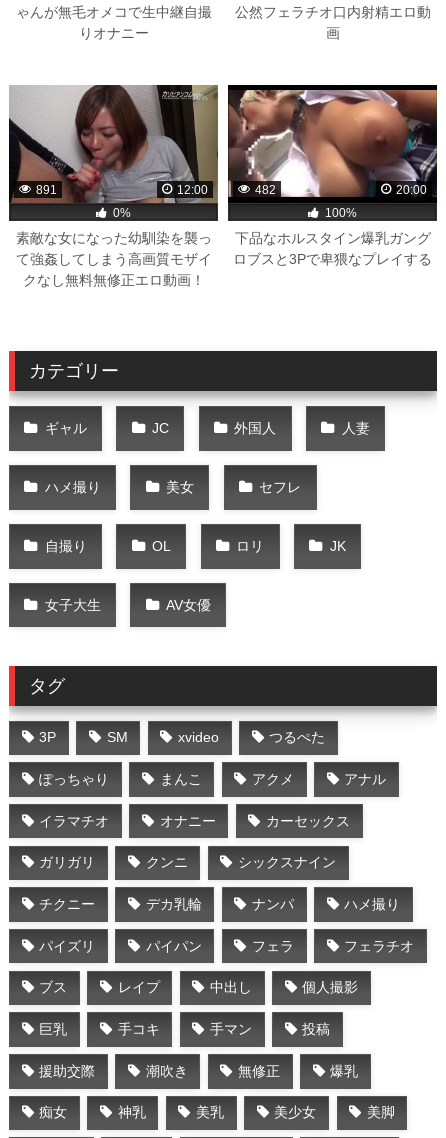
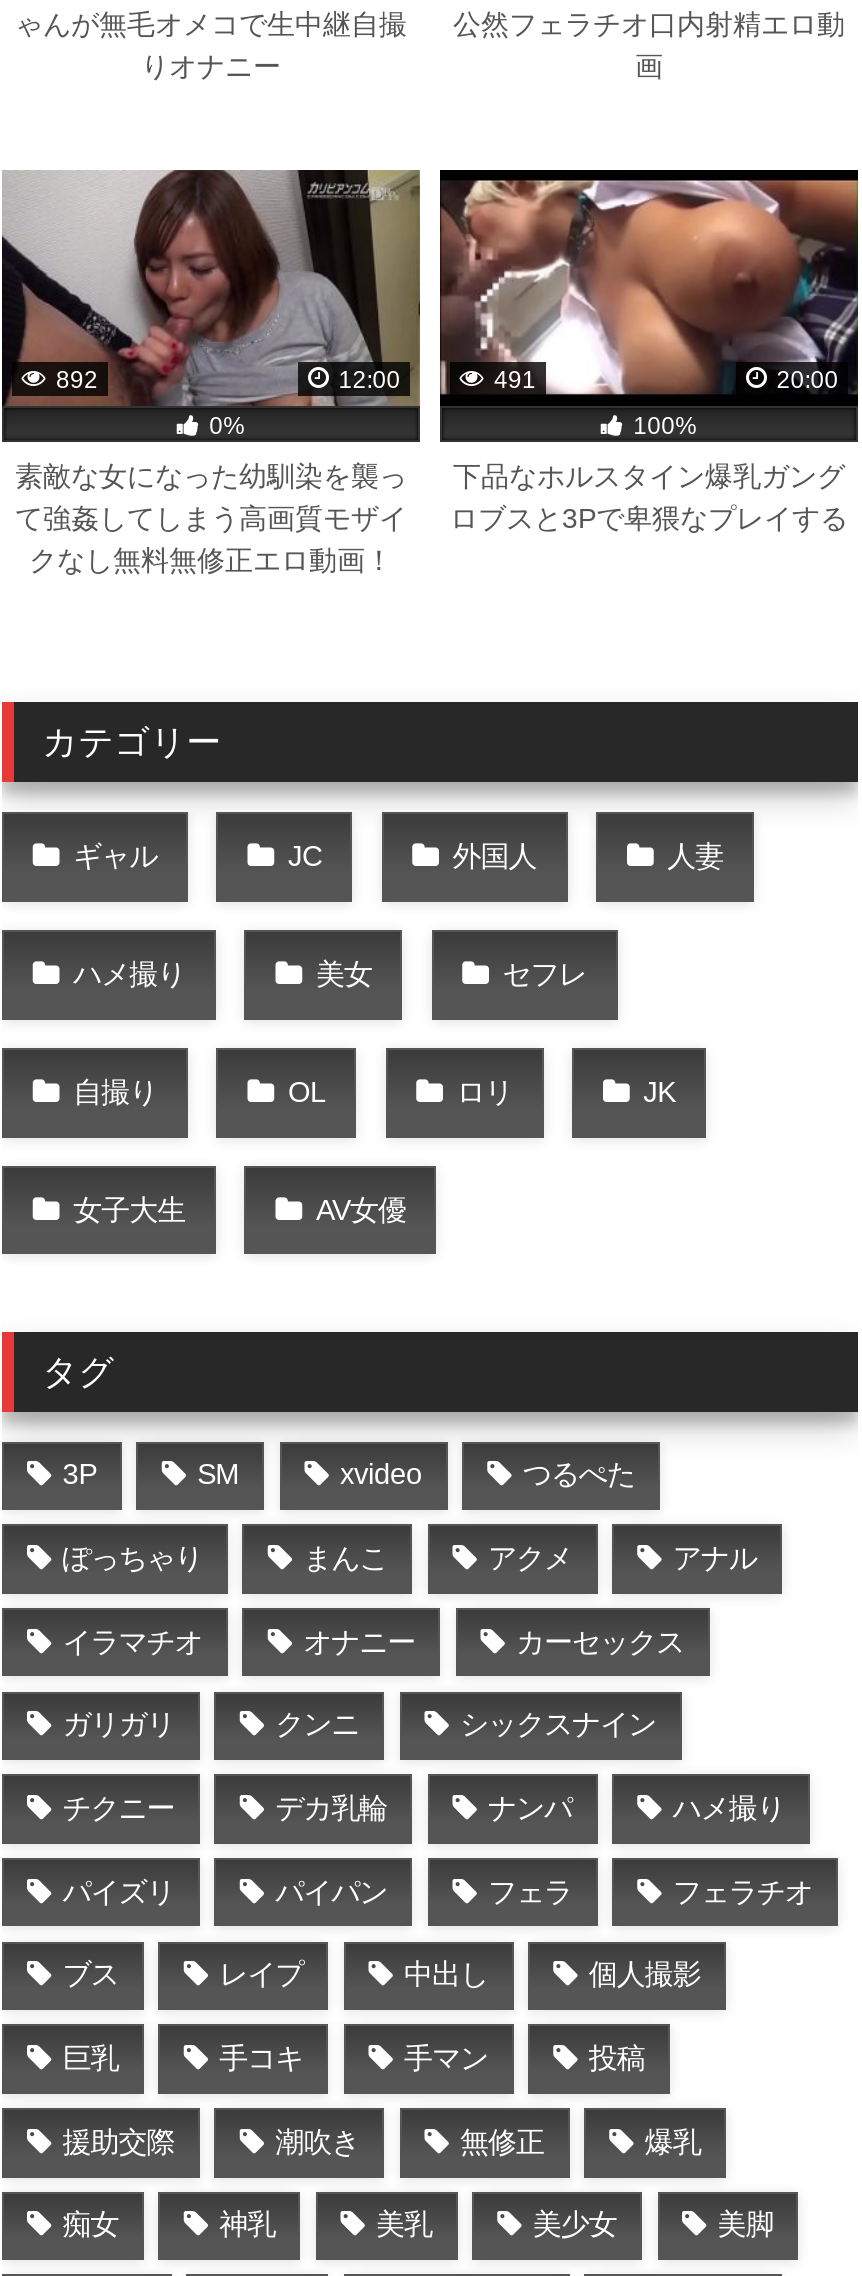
[33,183,57,197] 891 -> [50,365,98,393] 892
[252,183,276,197] 482 -> [488,365,536,393] 491

